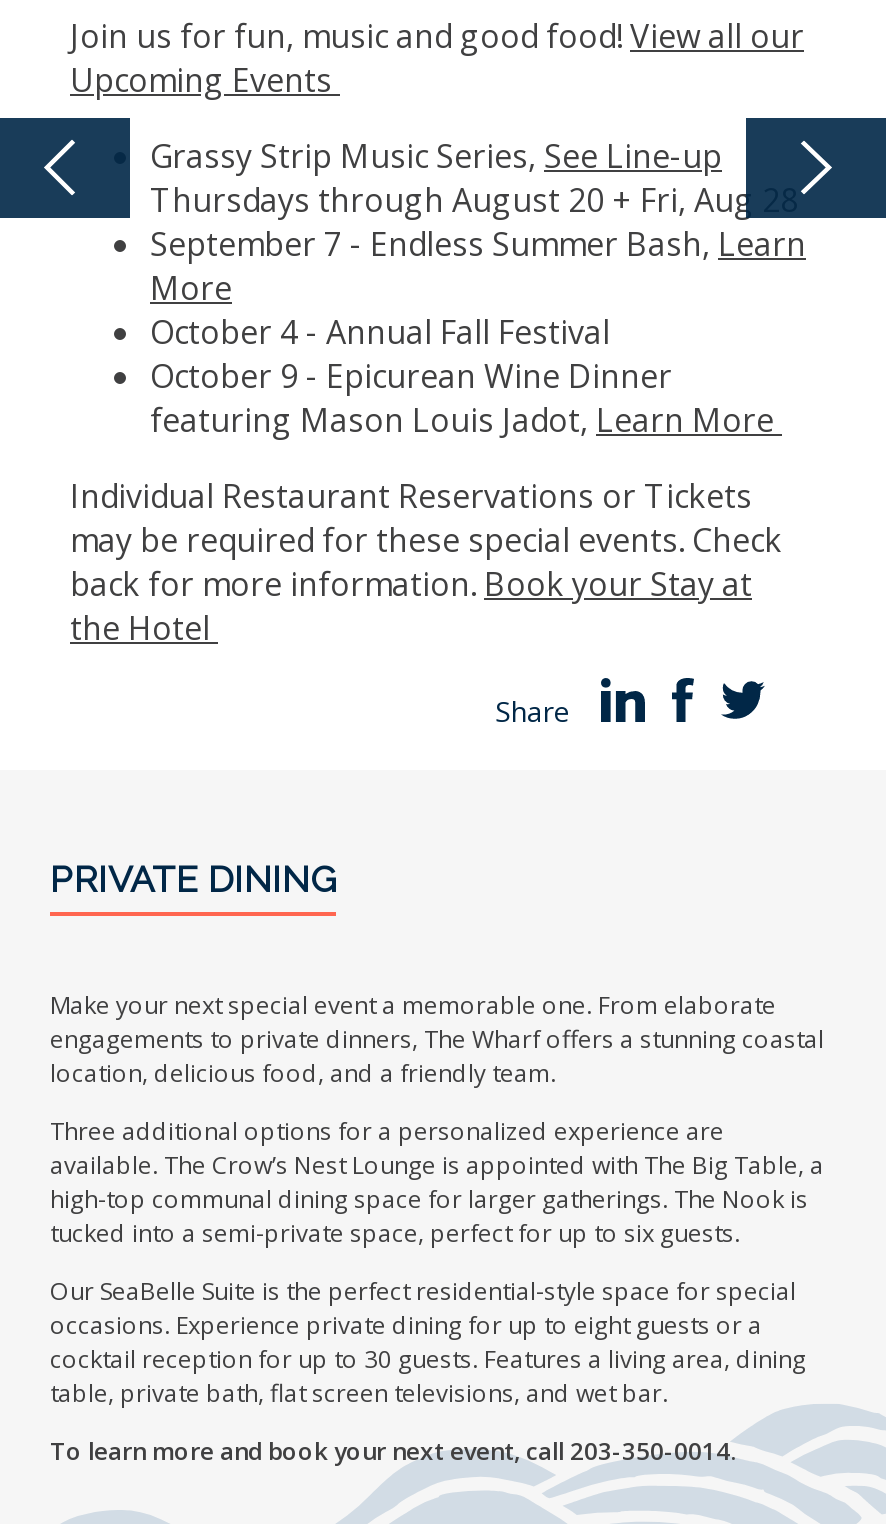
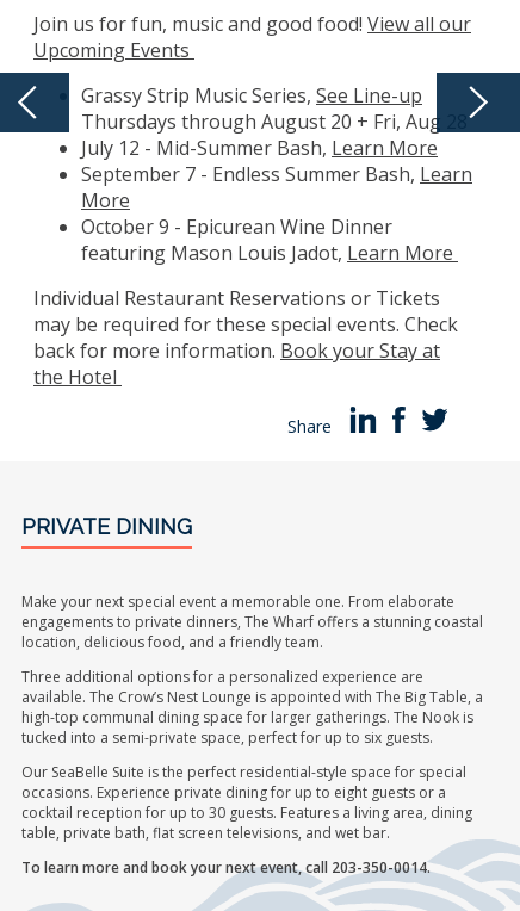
none -> [81,135,438,161] July 12 - Mid-Summer Bash, Learn More
moved [150,222,806,310] -> [81,161,472,213]: September 7 - Endless Summer Bash, Learn | More
[150,310,610,354] October 4 - Annual Fall Festival -> none

